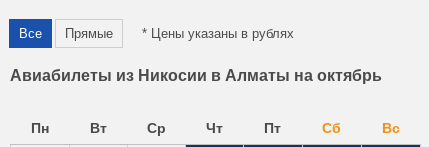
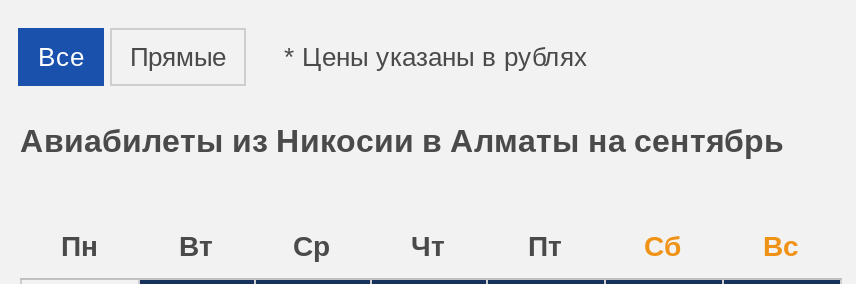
[10,67,382,84] Авиабилеты из Никосии в Алматы на октябрь -> [20,124,784,158] Авиабилеты из Никосии в Алматы на сентябрь

